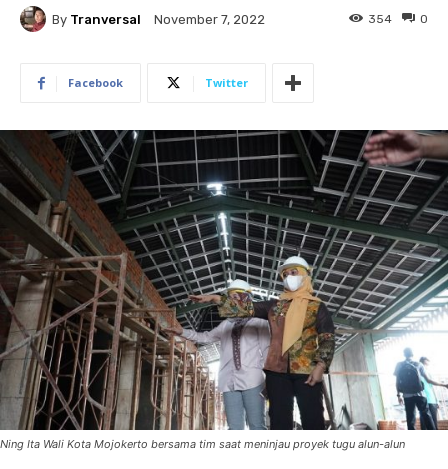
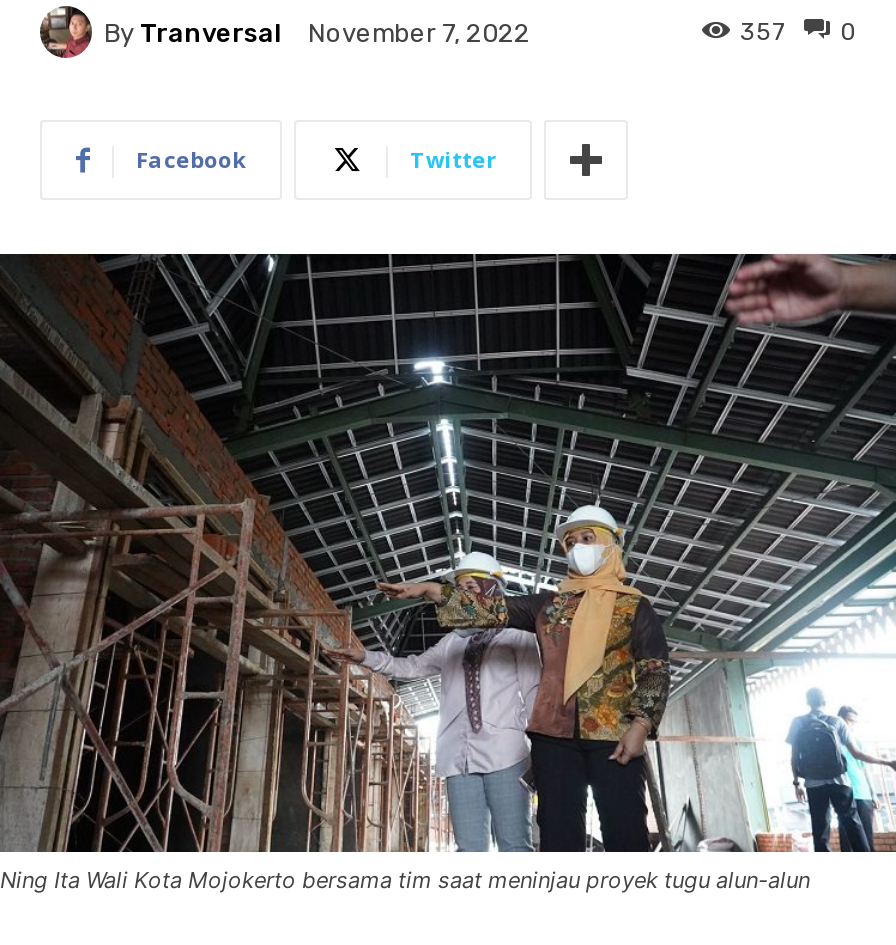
[368,12,392,26] 354 -> [740,18,784,46] 357

